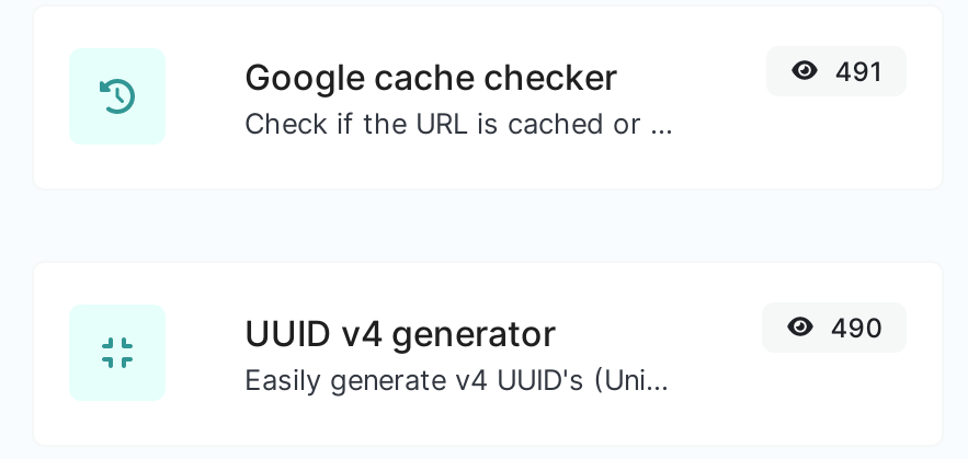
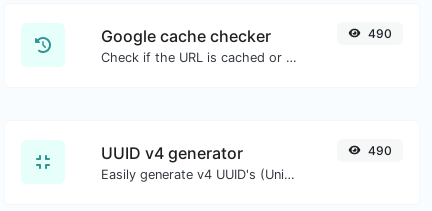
[828,54,883,87] 491 -> [365,26,392,41] 490

